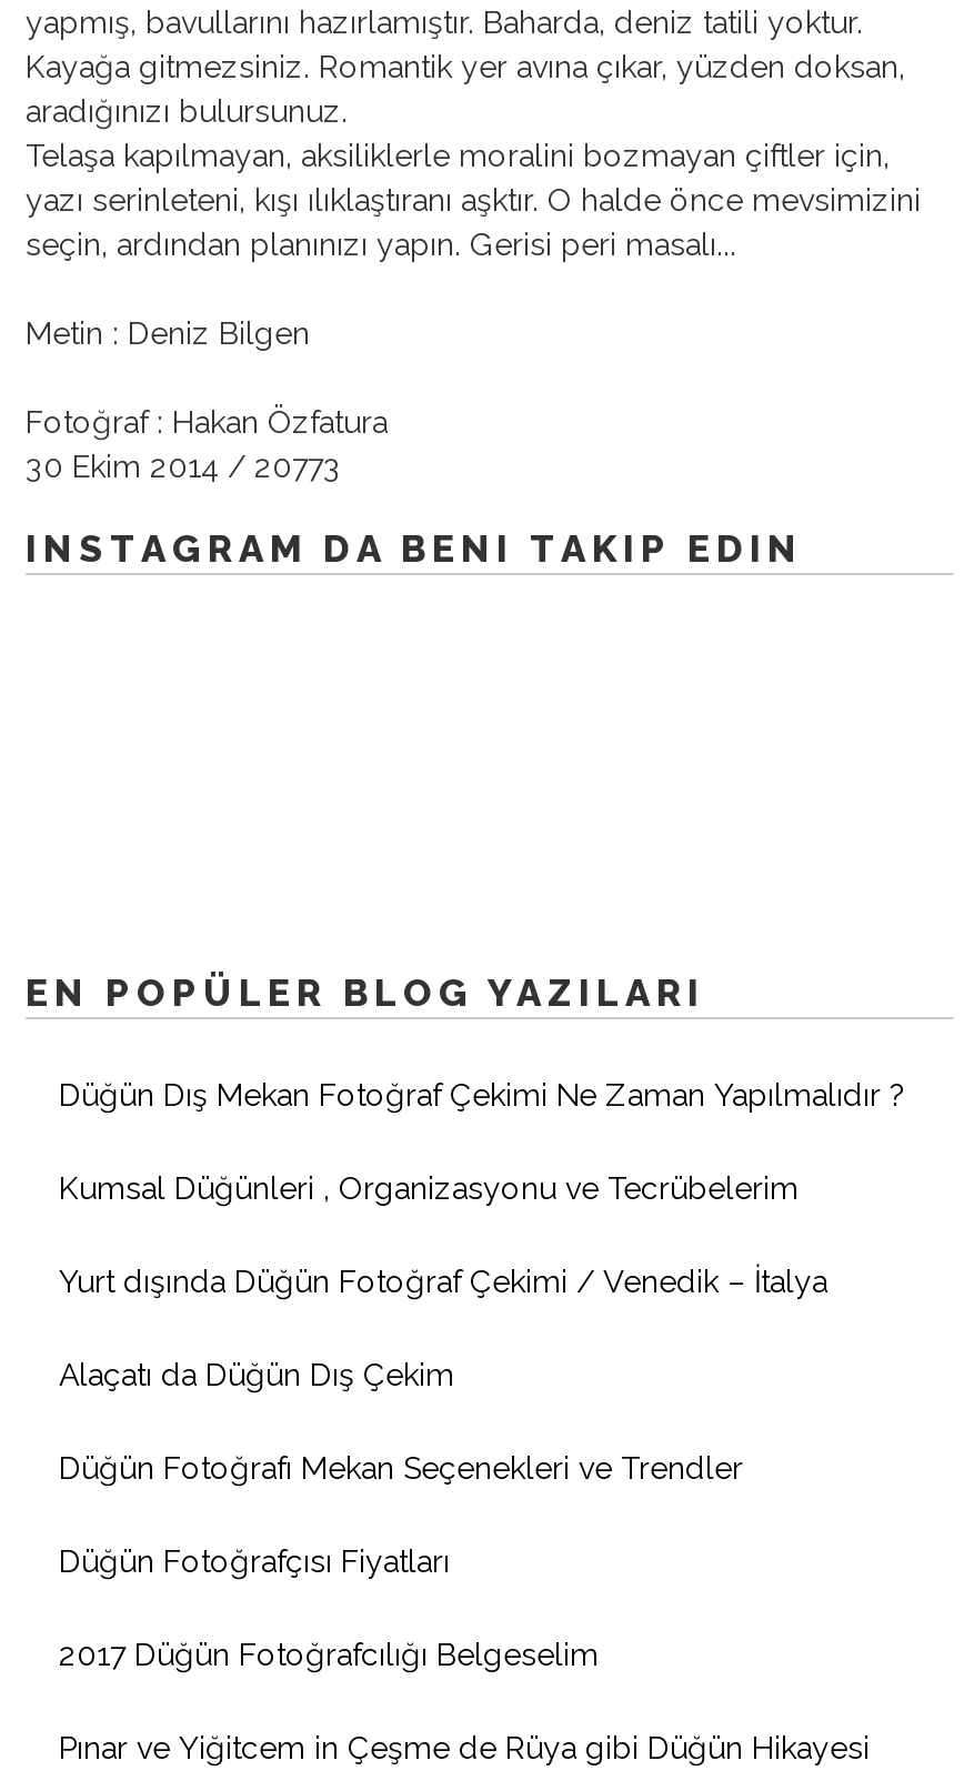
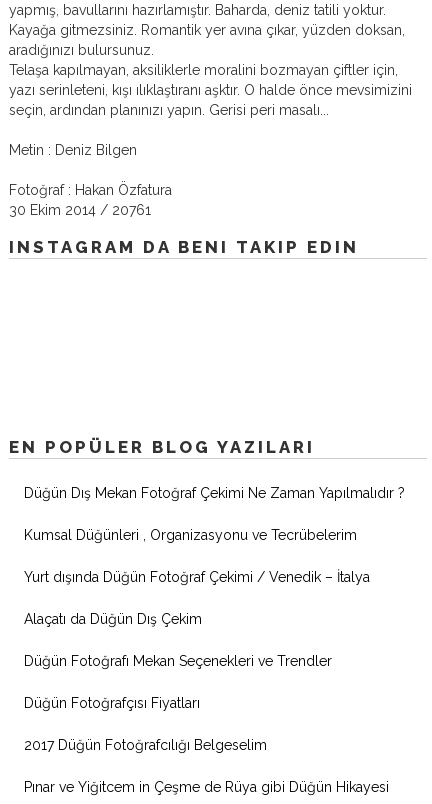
[26,449,341,485] 30 Ekim 2014 / 20773 -> [9,202,151,218] 30 Ekim 2014 / 20761

